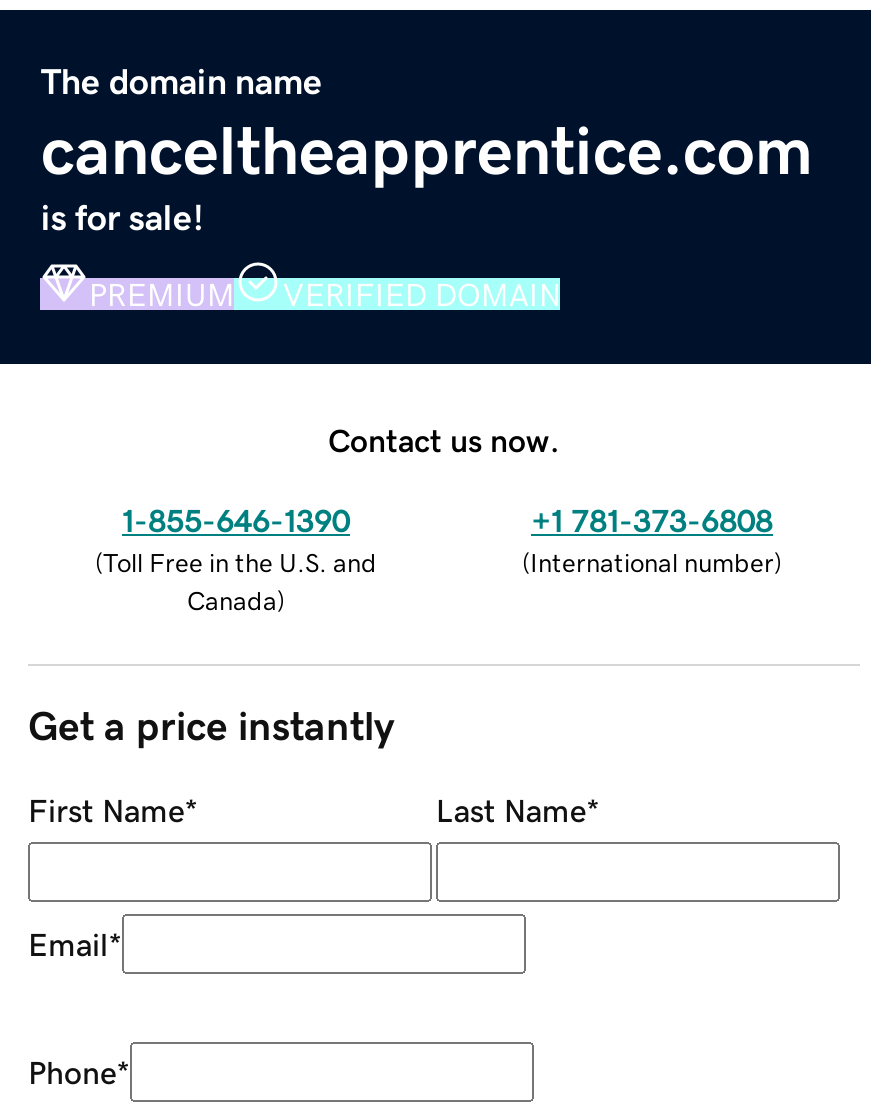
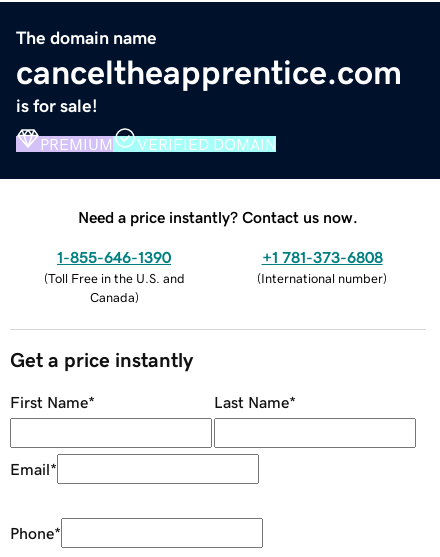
[328,423,560,455] Contact us now. -> [78,209,358,225] Need a price instantly? Contact us now.

